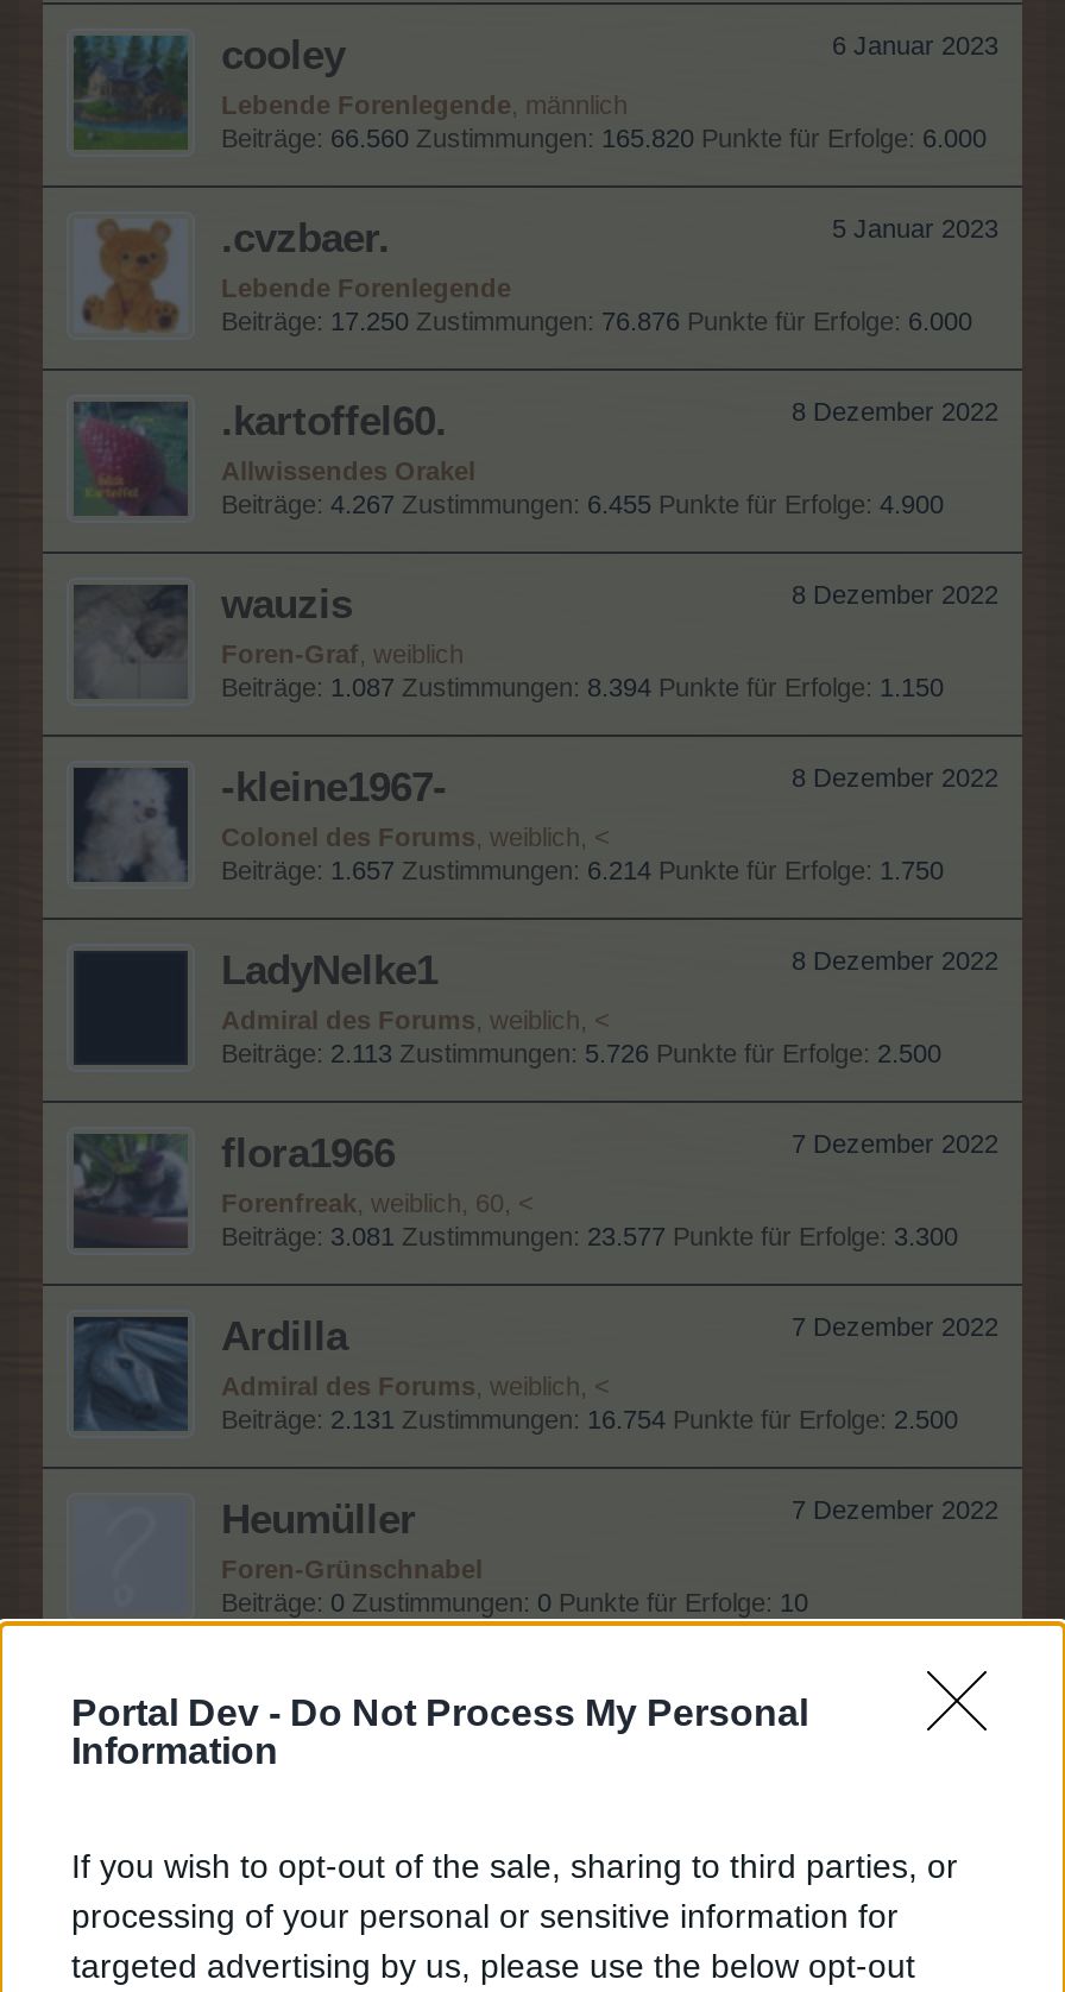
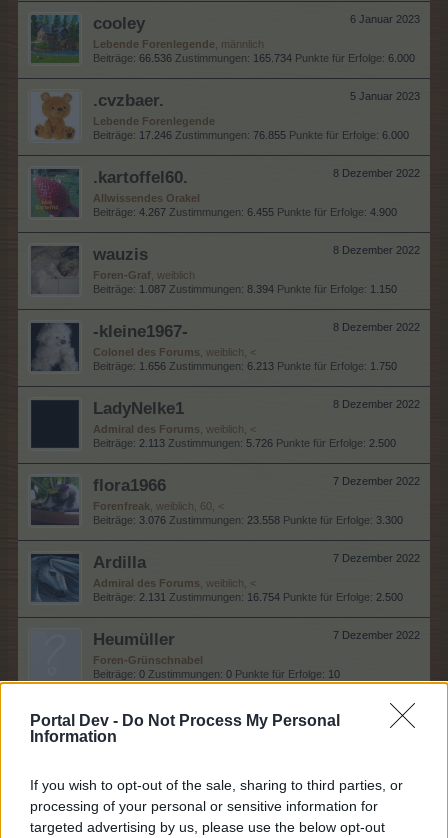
[221,124,987,152] Beiträge: 66.560 Zustimmungen: 165.820 Punkte für Erfolge: 6.000 -> [93,52,415,64] Beiträge: 66.536 Zustimmungen: 165.734 Punkte für Erfolge: 6.000
[221,307,972,335] Beiträge: 17.250 Zustimmungen: 76.876 Punkte für Erfolge: 6.000 -> [93,129,409,141] Beiträge: 17.246 Zustimmungen: 76.855 Punkte für Erfolge: 6.000
[221,856,944,884] Beiträge: 1.657 Zustimmungen: 6.214 Punkte für Erfolge: 1.750 -> [93,360,397,372] Beiträge: 1.656 Zustimmungen: 6.213 Punkte für Erfolge: 1.750
[221,1222,958,1250] Beiträge: 3.081 Zustimmungen: 23.577 Punkte für Erfolge: 3.300 -> [93,514,403,526] Beiträge: 3.076 Zustimmungen: 23.558 Punkte für Erfolge: 3.300

